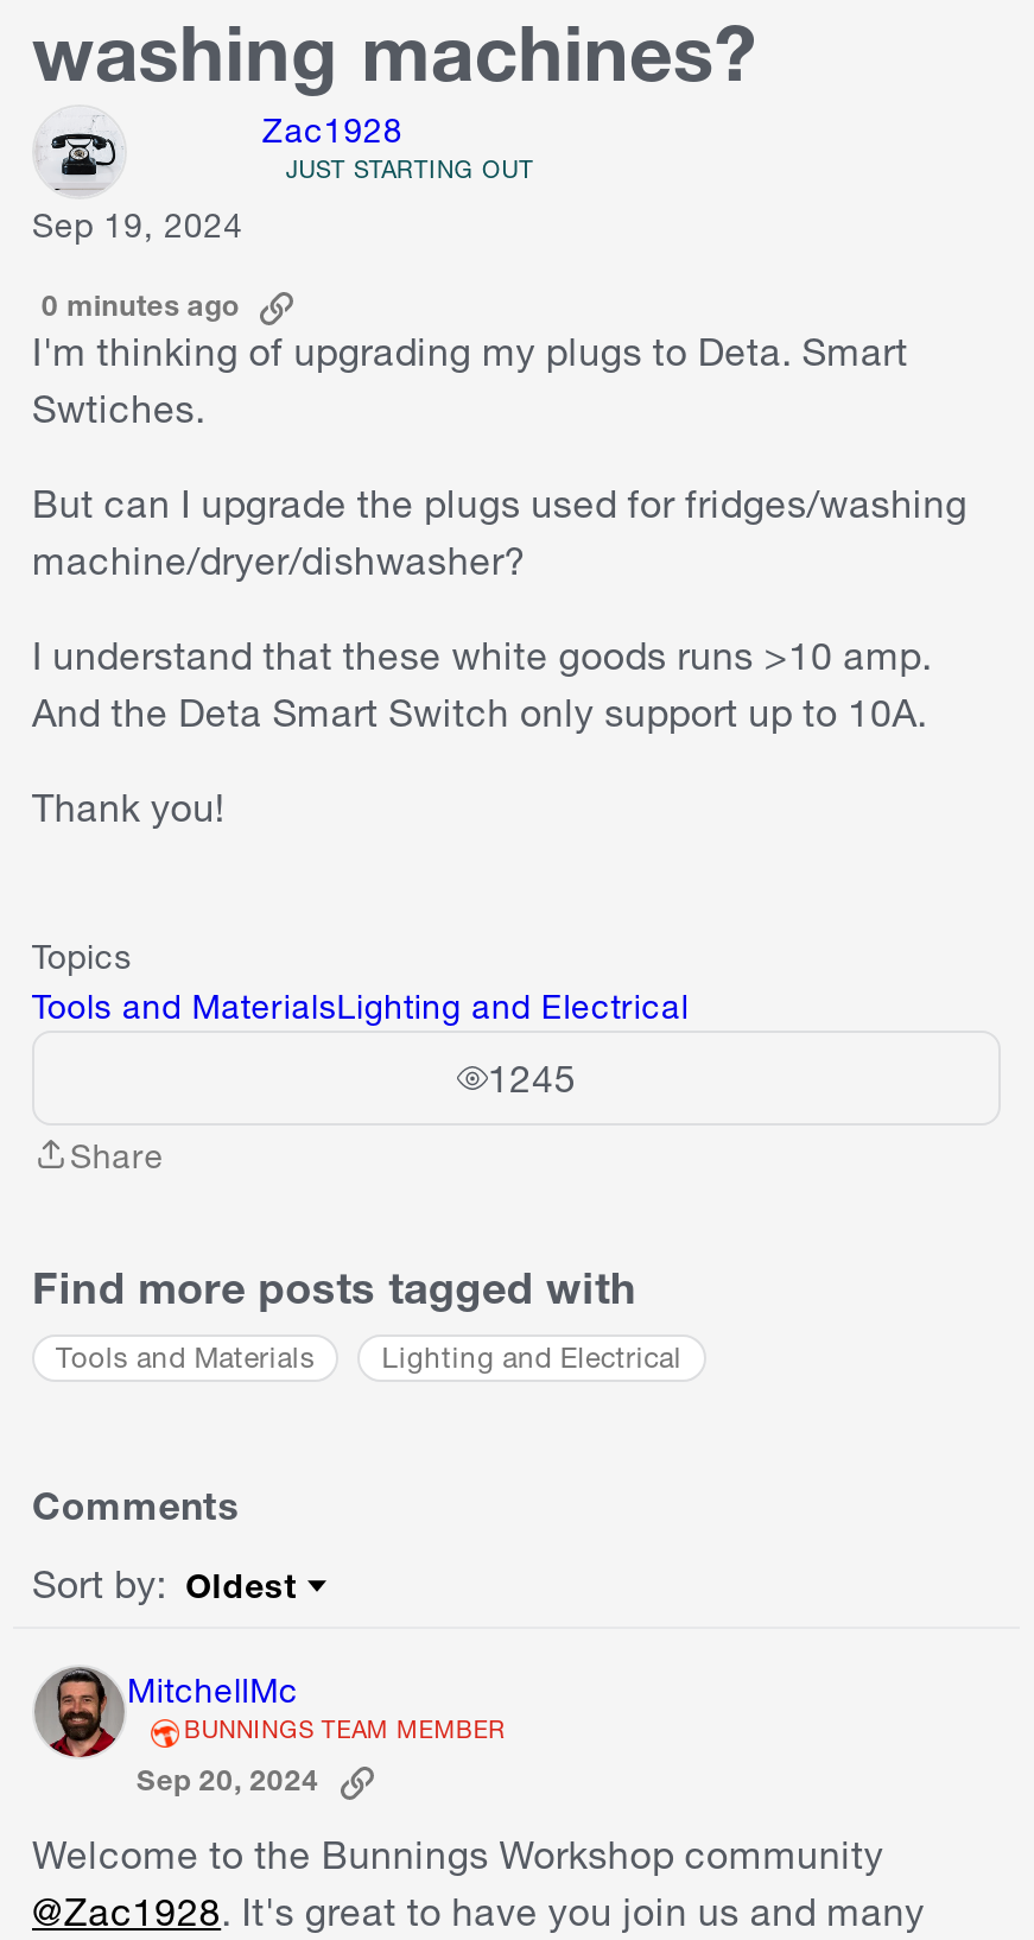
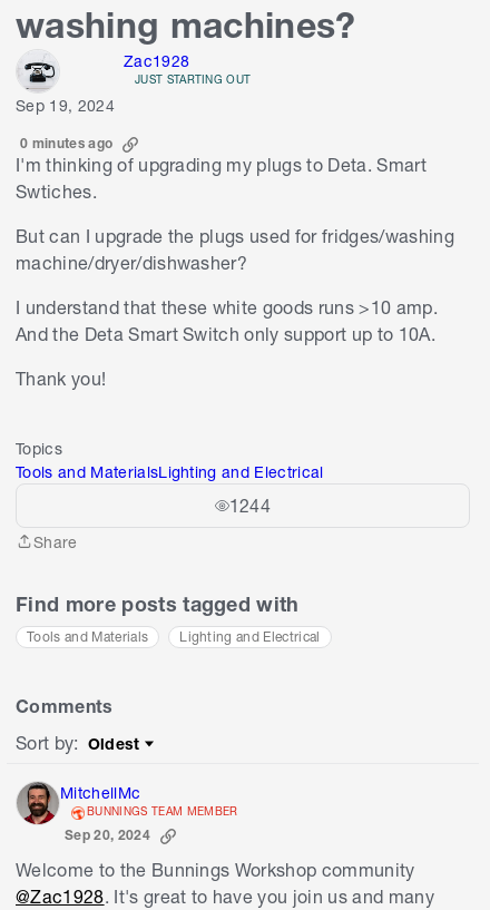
[487,1055,576,1100] 1245 -> [229,495,271,516] 1244

